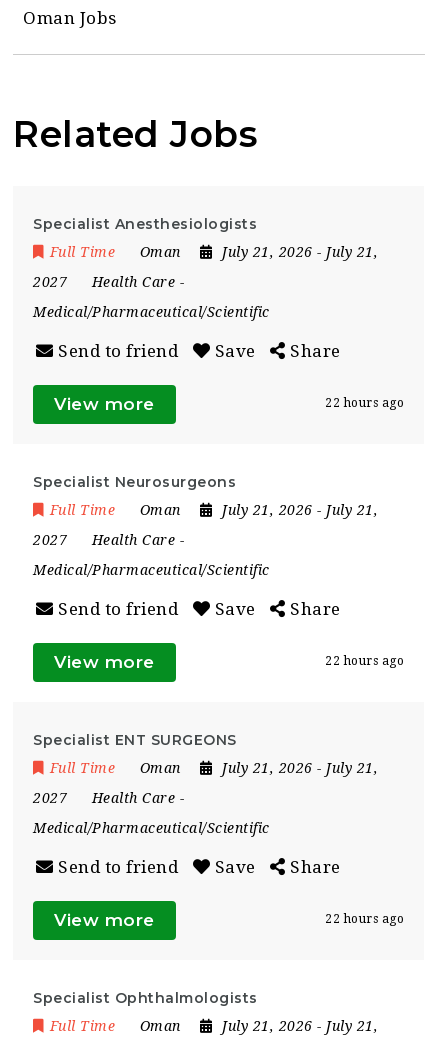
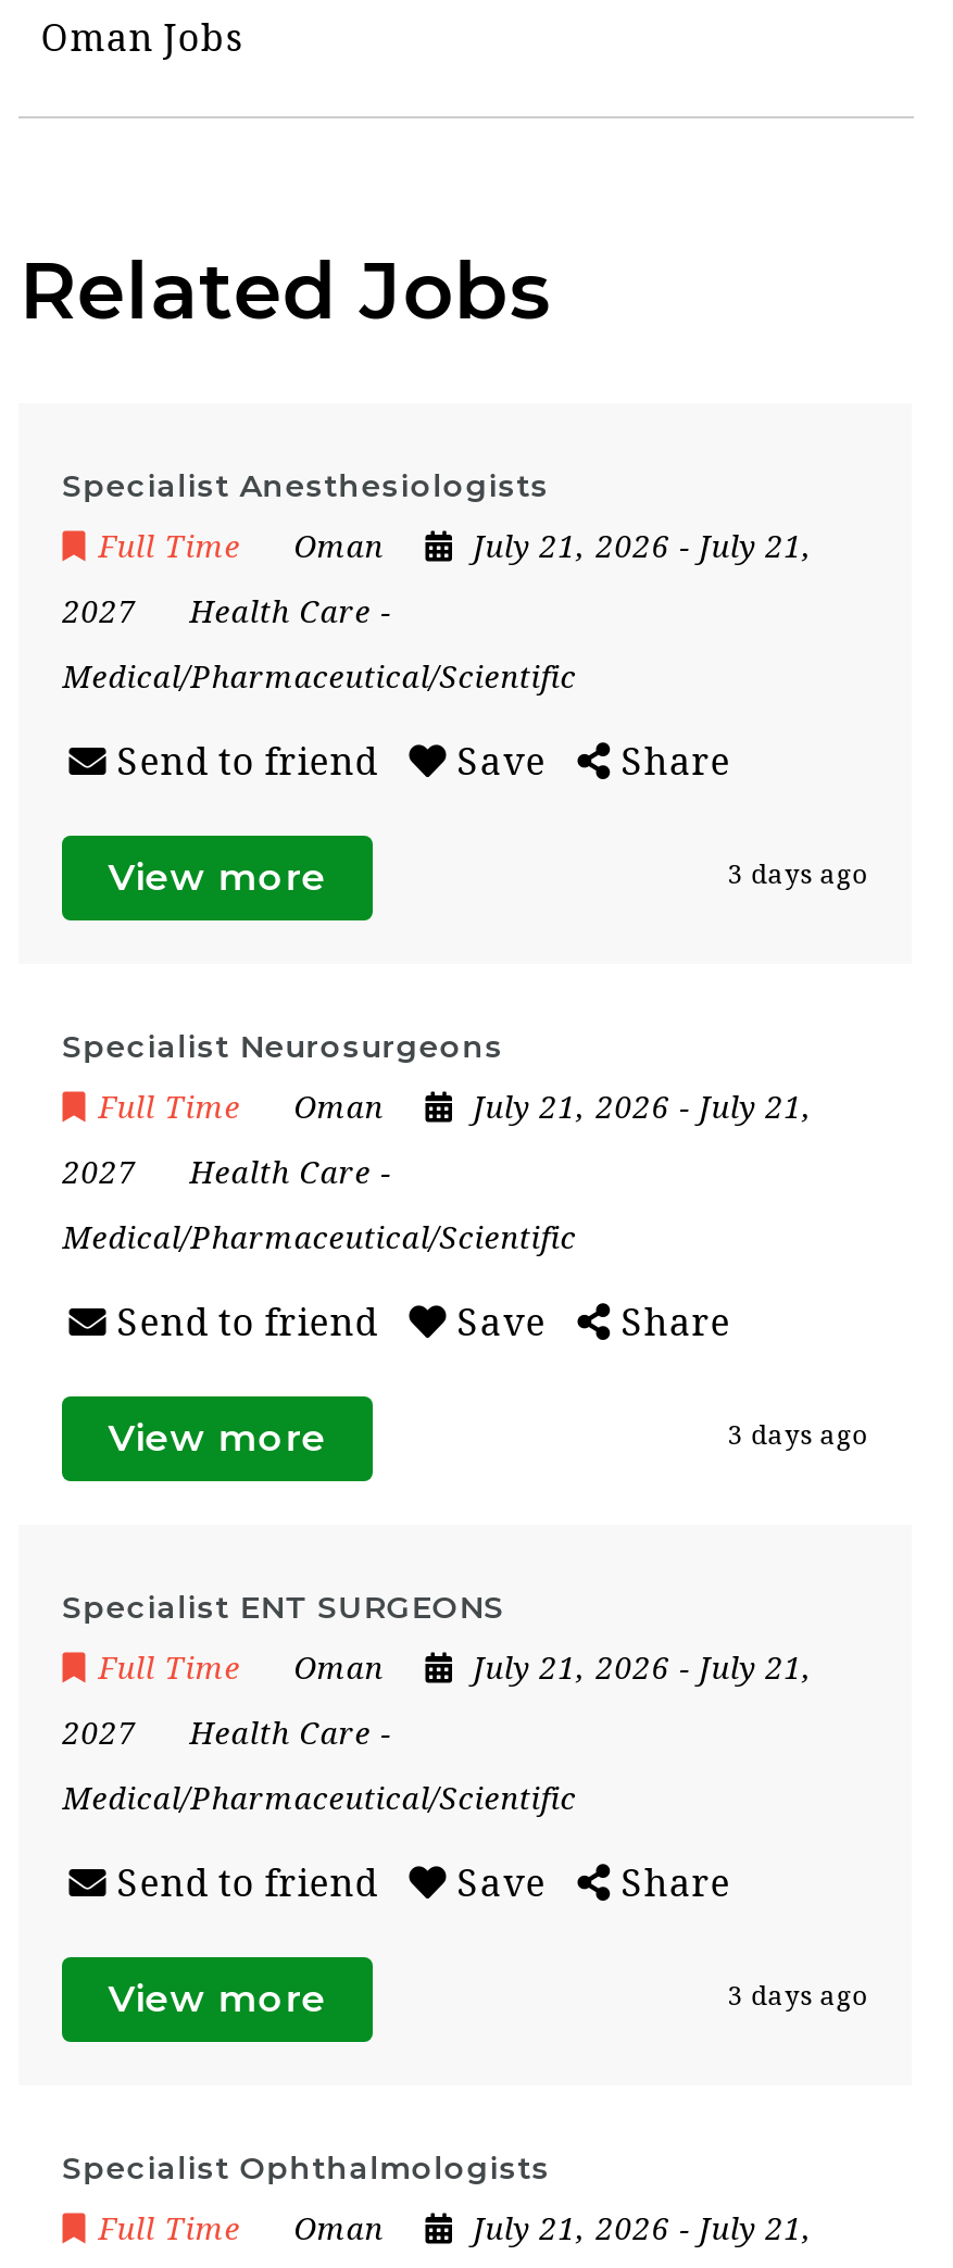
[325,396,404,410] 22 hours ago -> [727,861,869,891] 3 days ago
[325,654,404,668] 22 hours ago -> [727,1421,869,1452] 3 days ago
[325,912,404,926] 22 hours ago -> [727,1982,869,2013] 3 days ago

